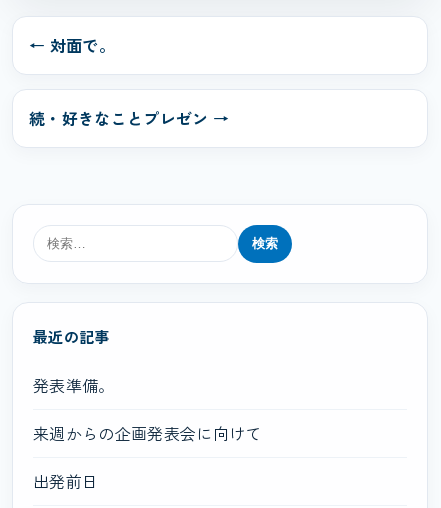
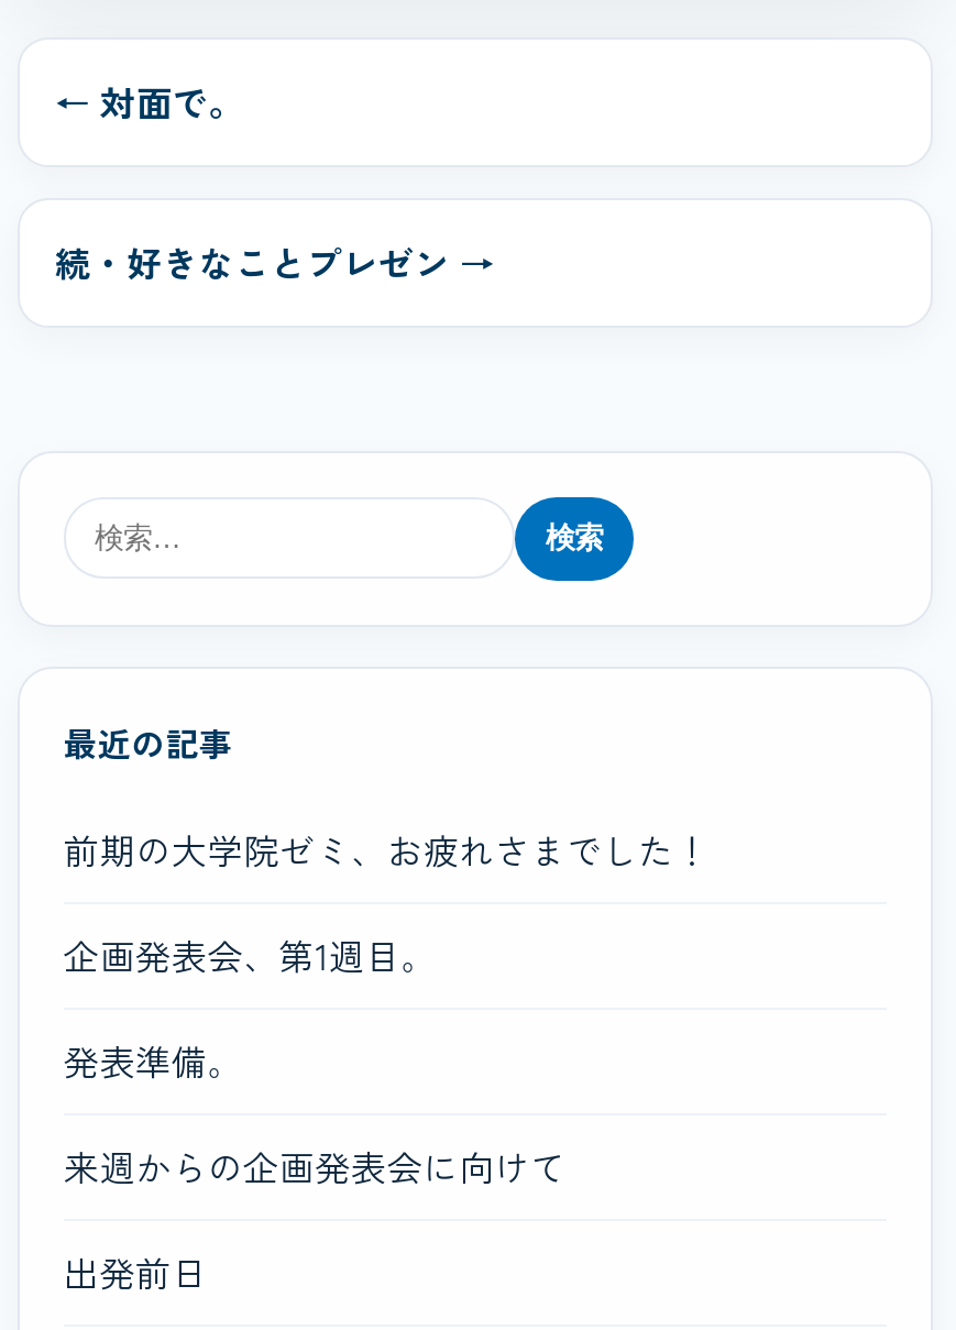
none -> [64,823,710,981] 前期の大学院ゼミ、お疲れさまでした！ | 企画発表会、第1週目。

